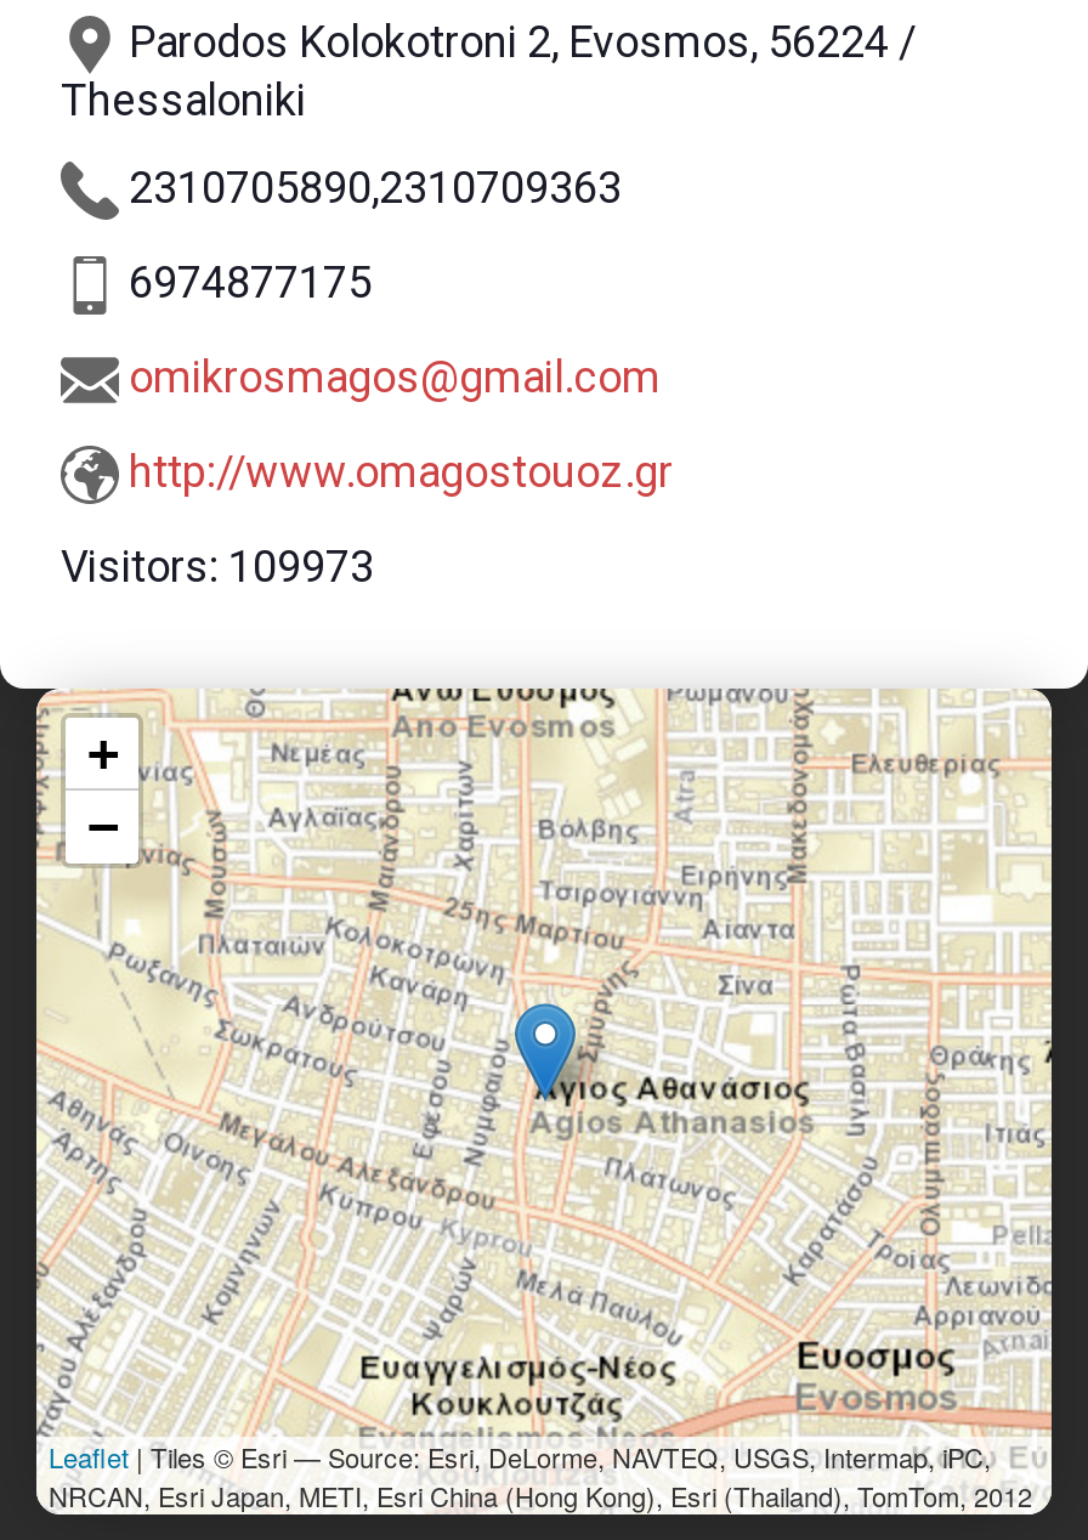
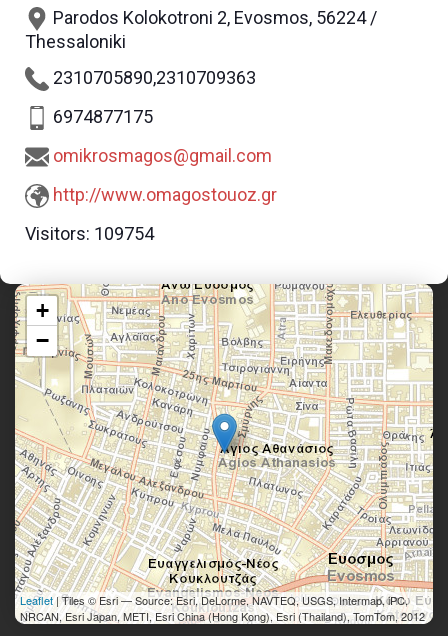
[61,541,374,592] Visitors: 109973 -> [25,223,154,244] Visitors: 109754

